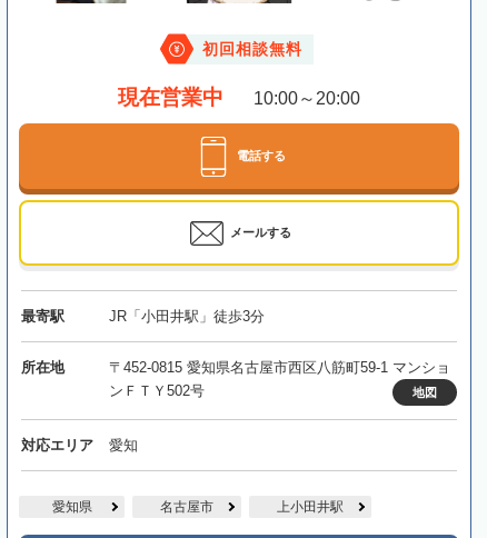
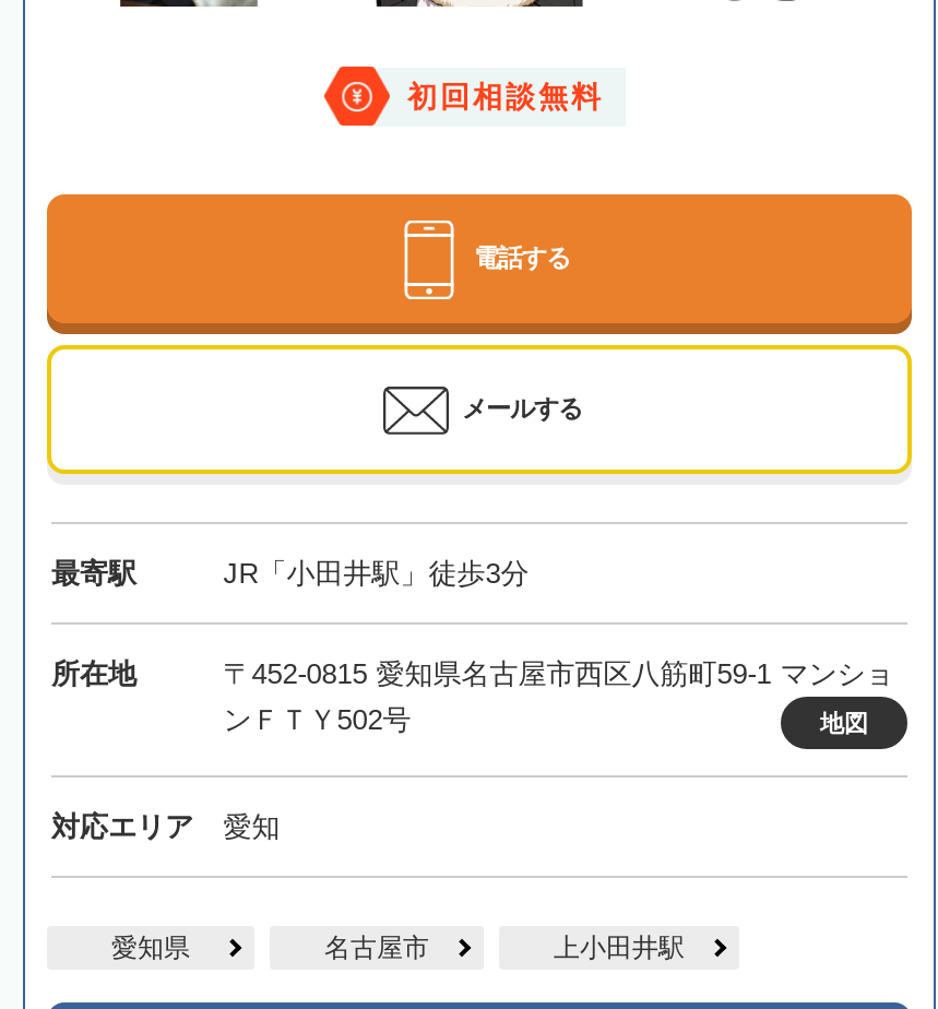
[118,85,360,109] 現在営業中 | 10:00～20:00 -> none

